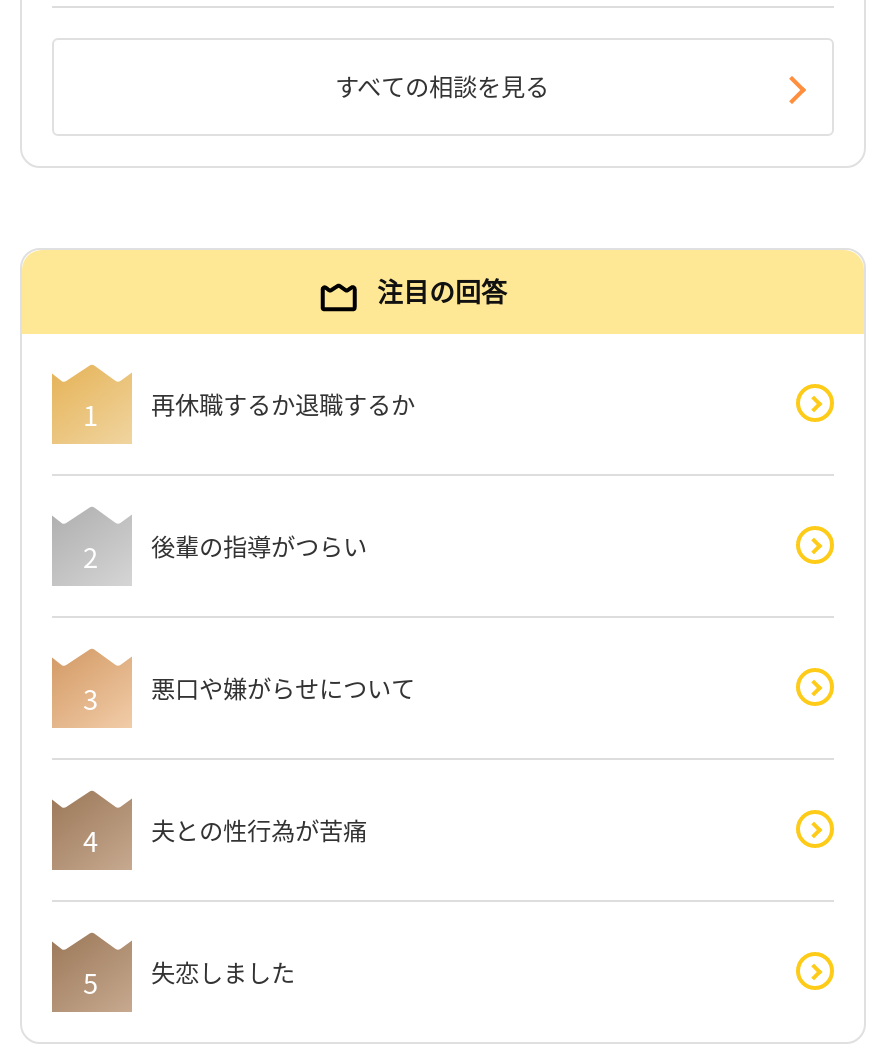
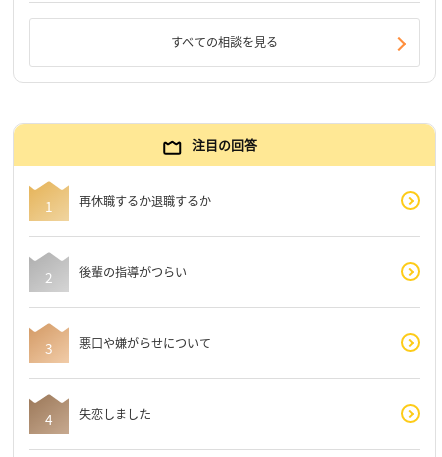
[151,811,367,847] 夫との性行為が苦痛 -> none

